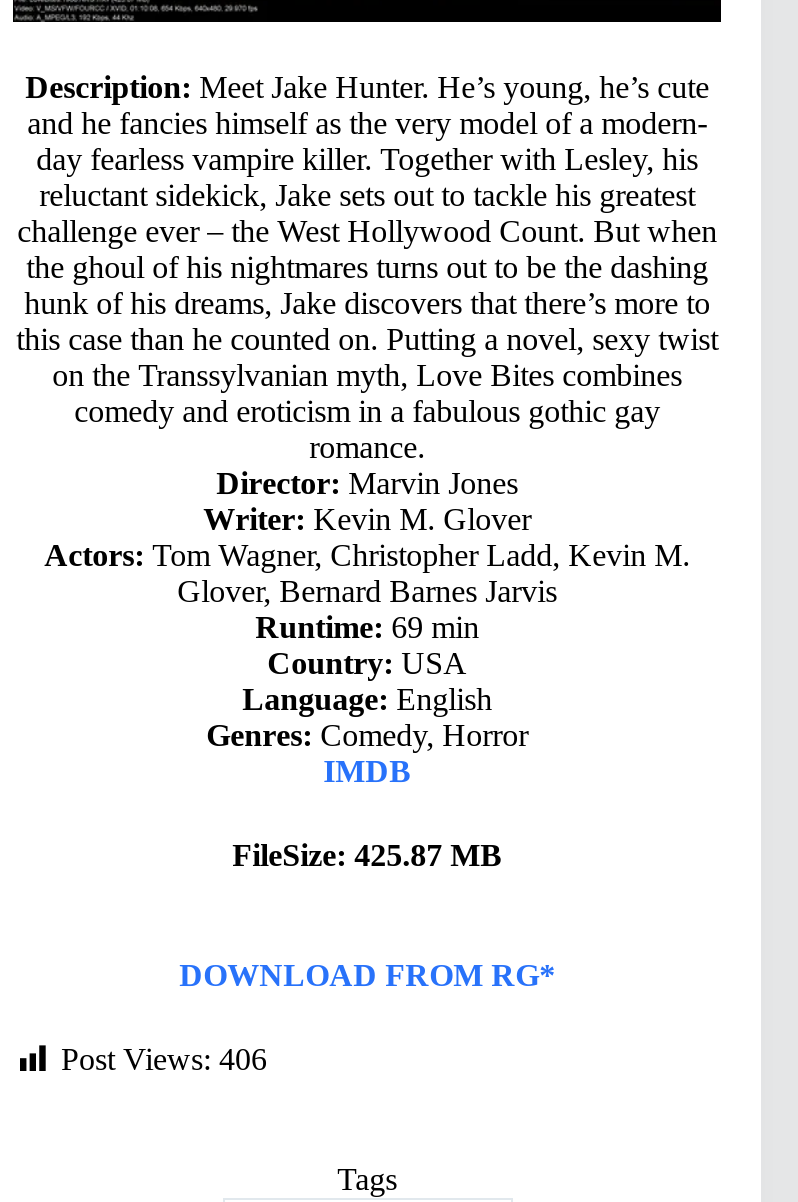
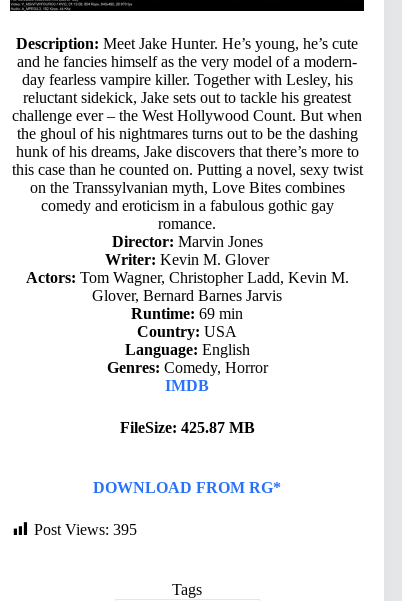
[61,1042,267,1076] Post Views: 406 -> [34,521,137,538] Post Views: 395

